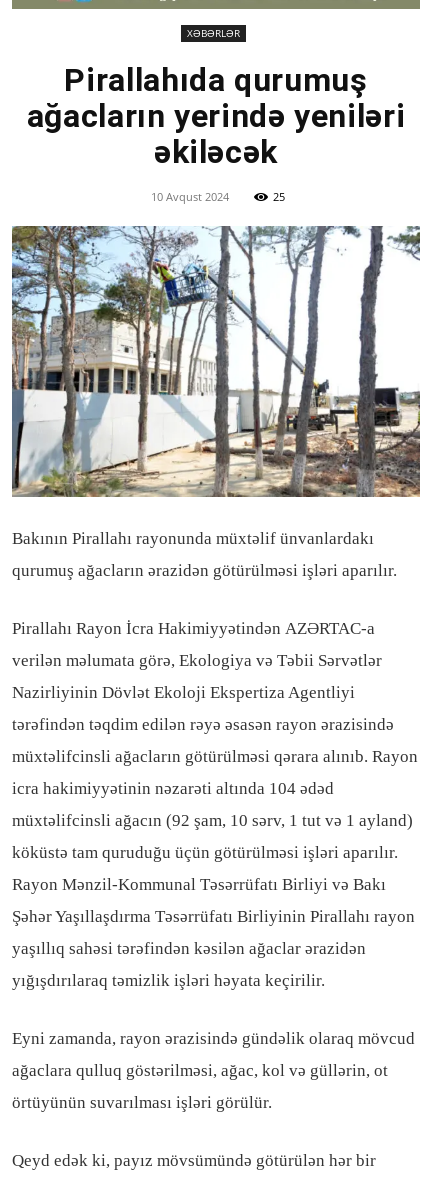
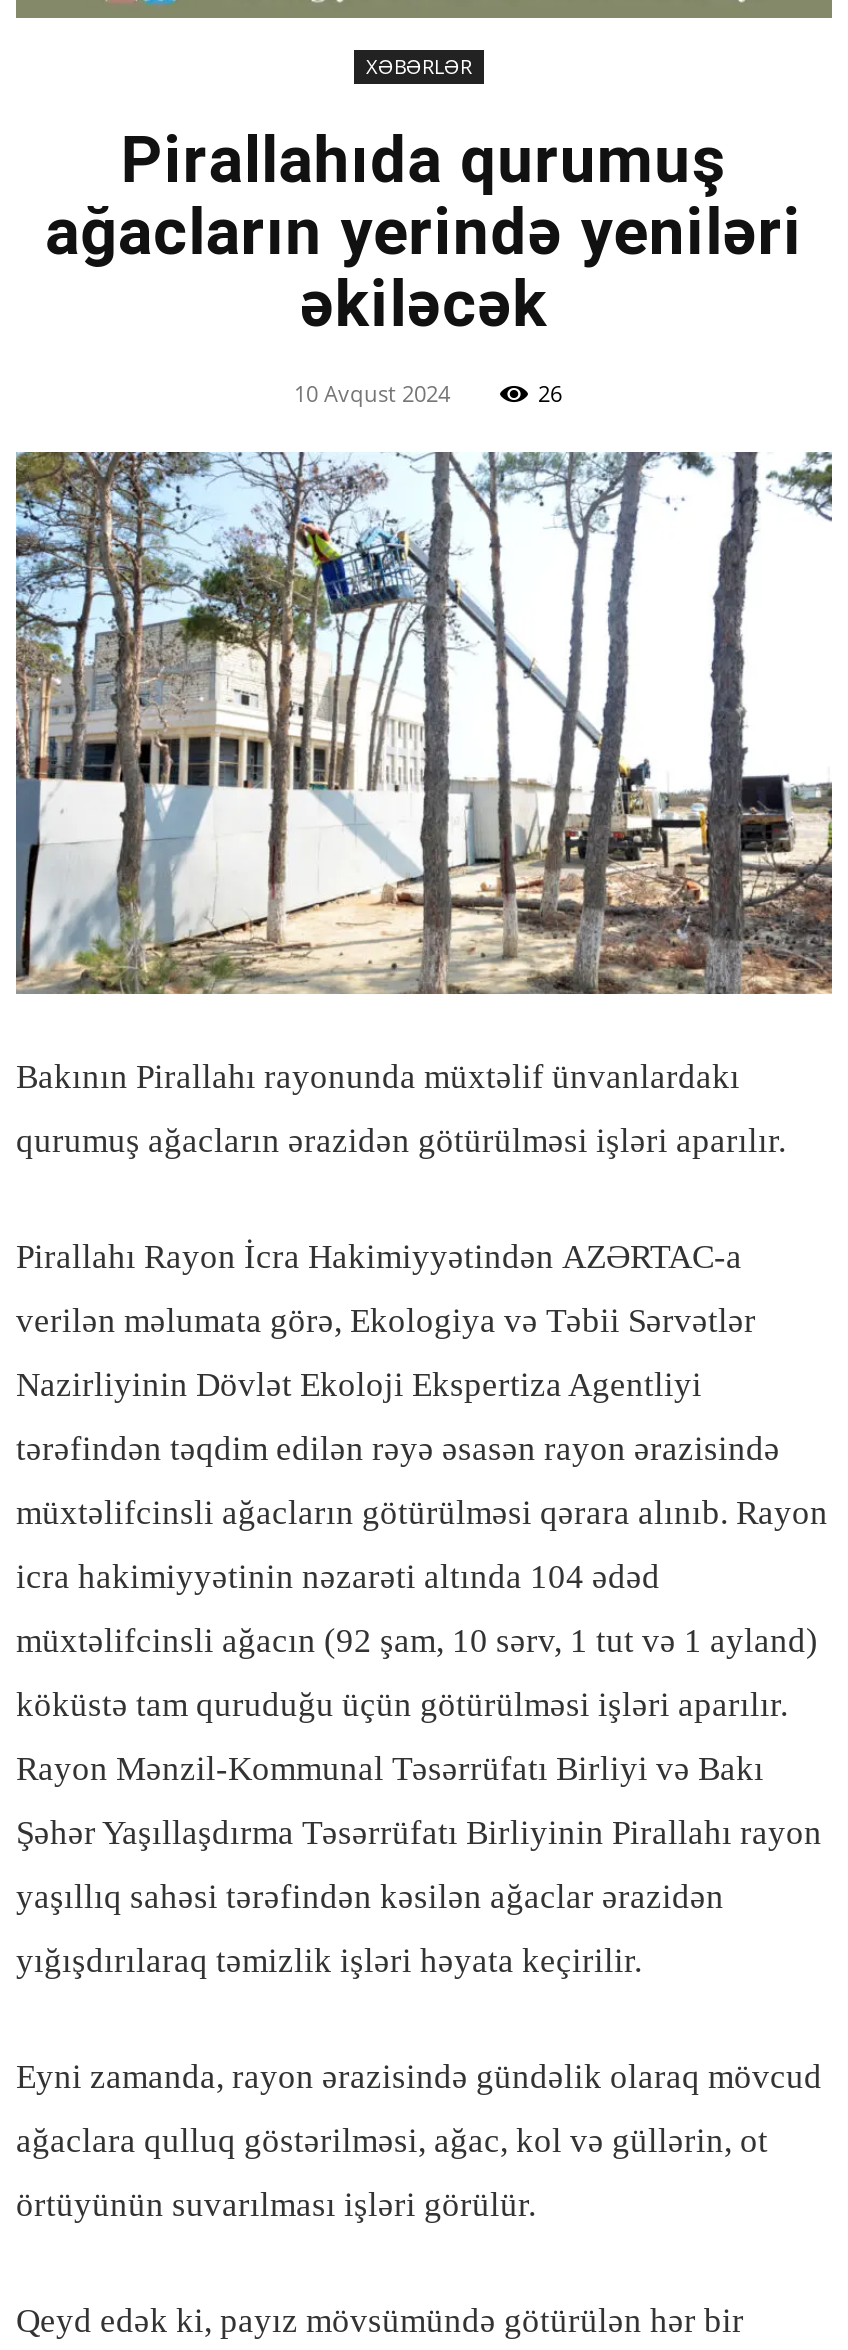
[273,189,285,204] 25 -> [538,378,562,408] 26

